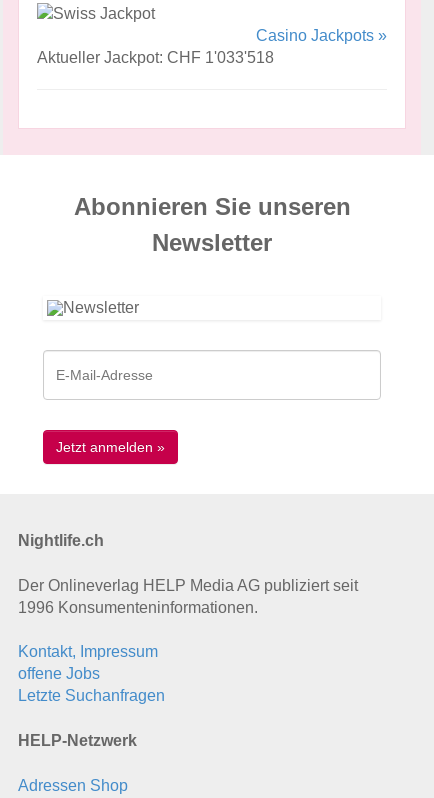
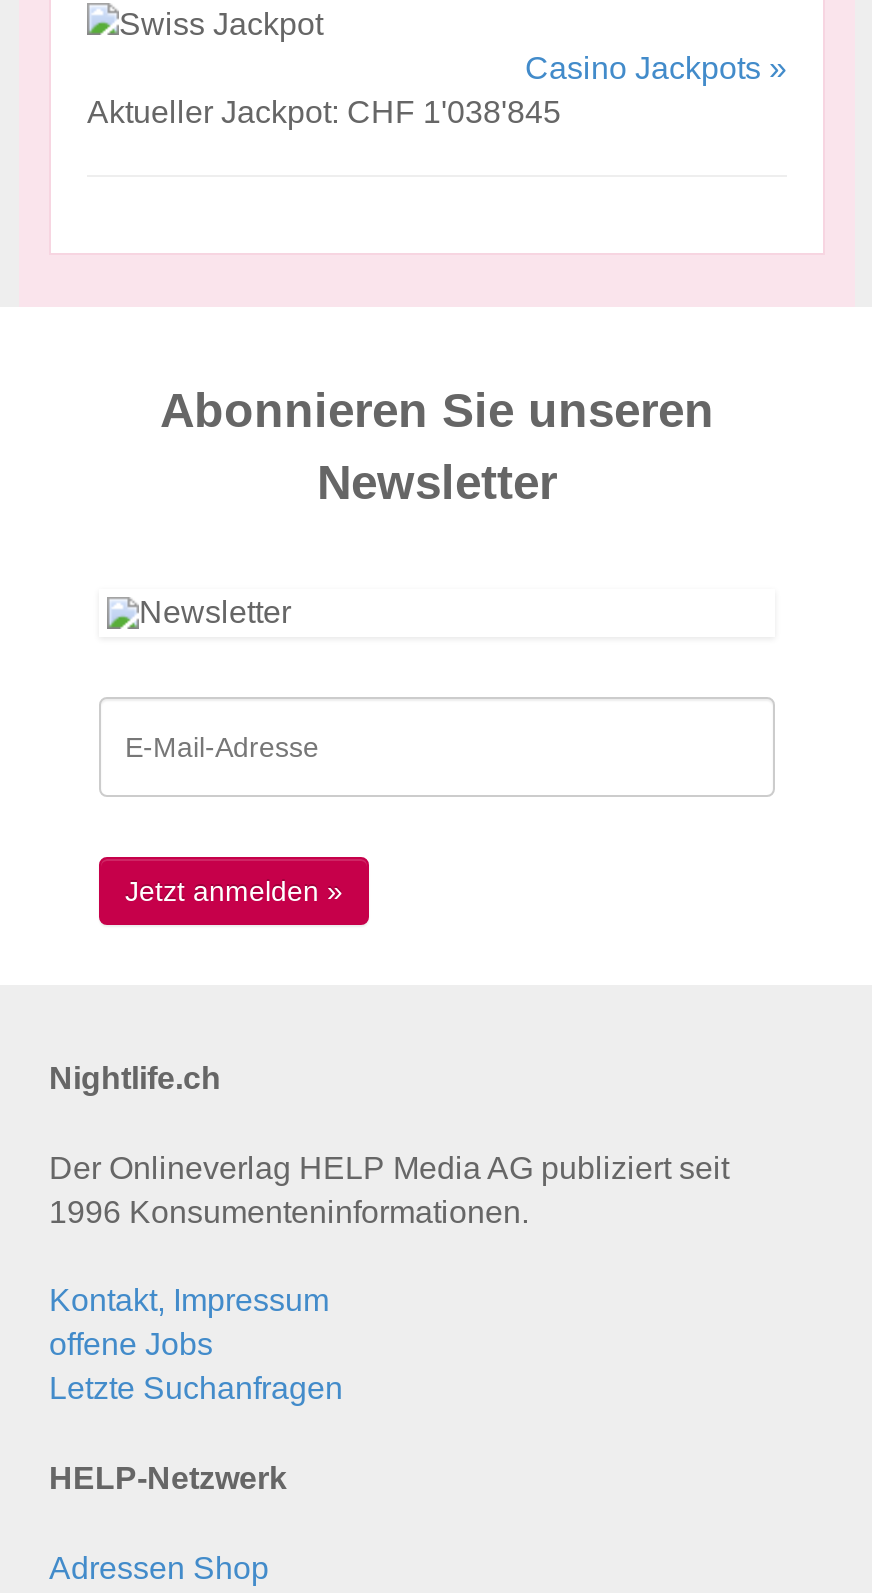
[37,49,274,66] Aktueller Jackpot: CHF 1'033'518 -> [87,96,561,130] Aktueller Jackpot: CHF 1'038'845

